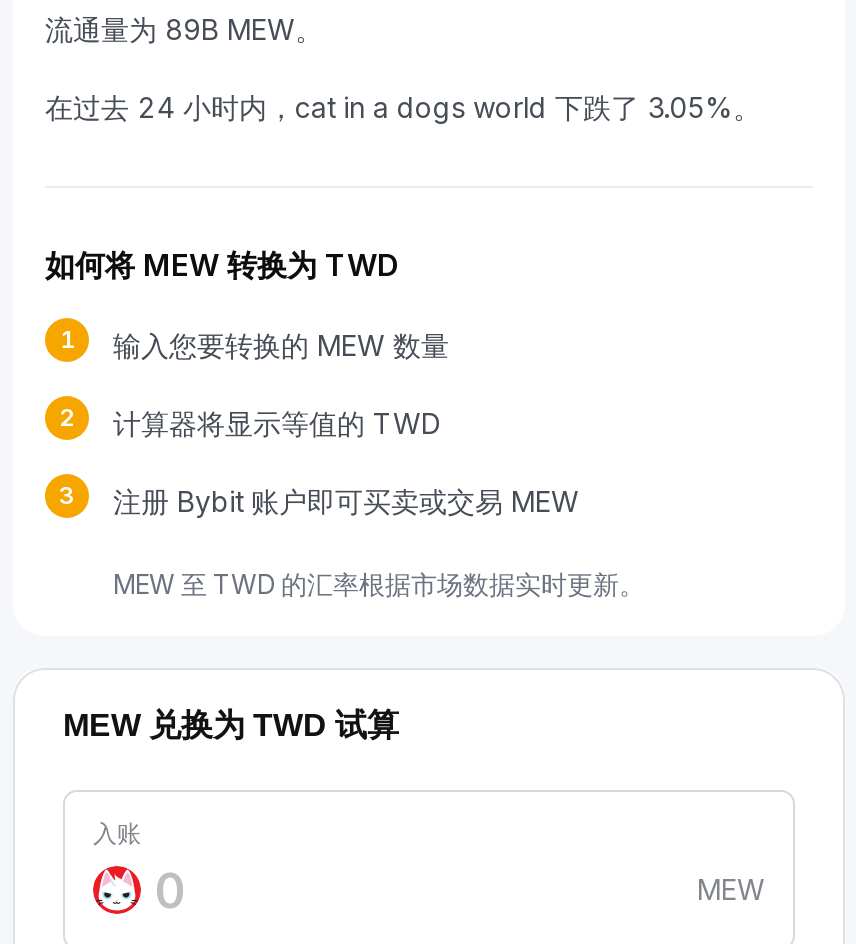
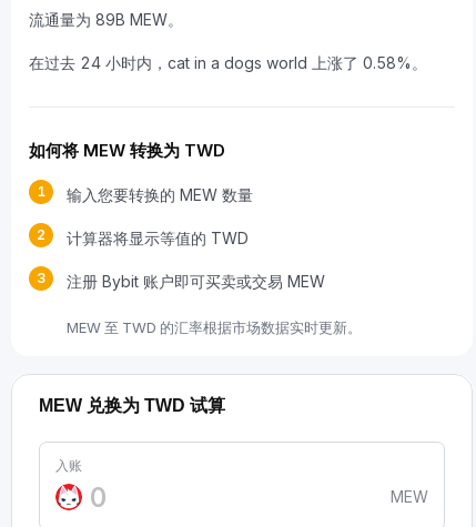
[45,90,761,124] 在过去 24 小时内，cat in a dogs world 下跌了 3.05%。 -> [29,53,427,72] 在过去 24 小时内，cat in a dogs world 上涨了 0.58%。

